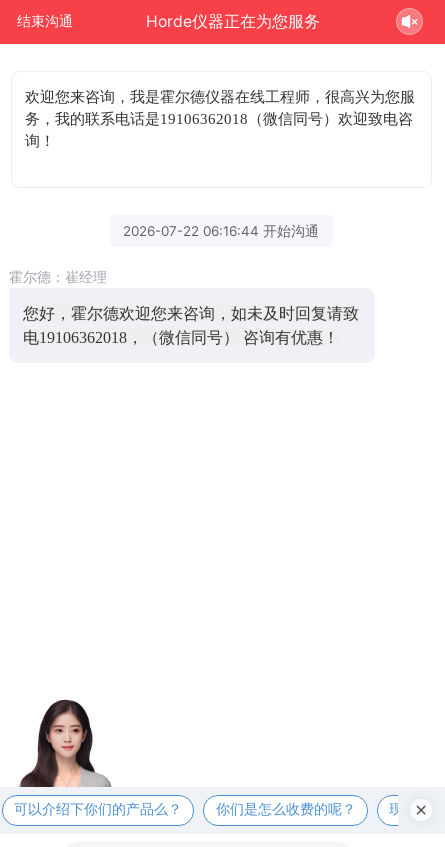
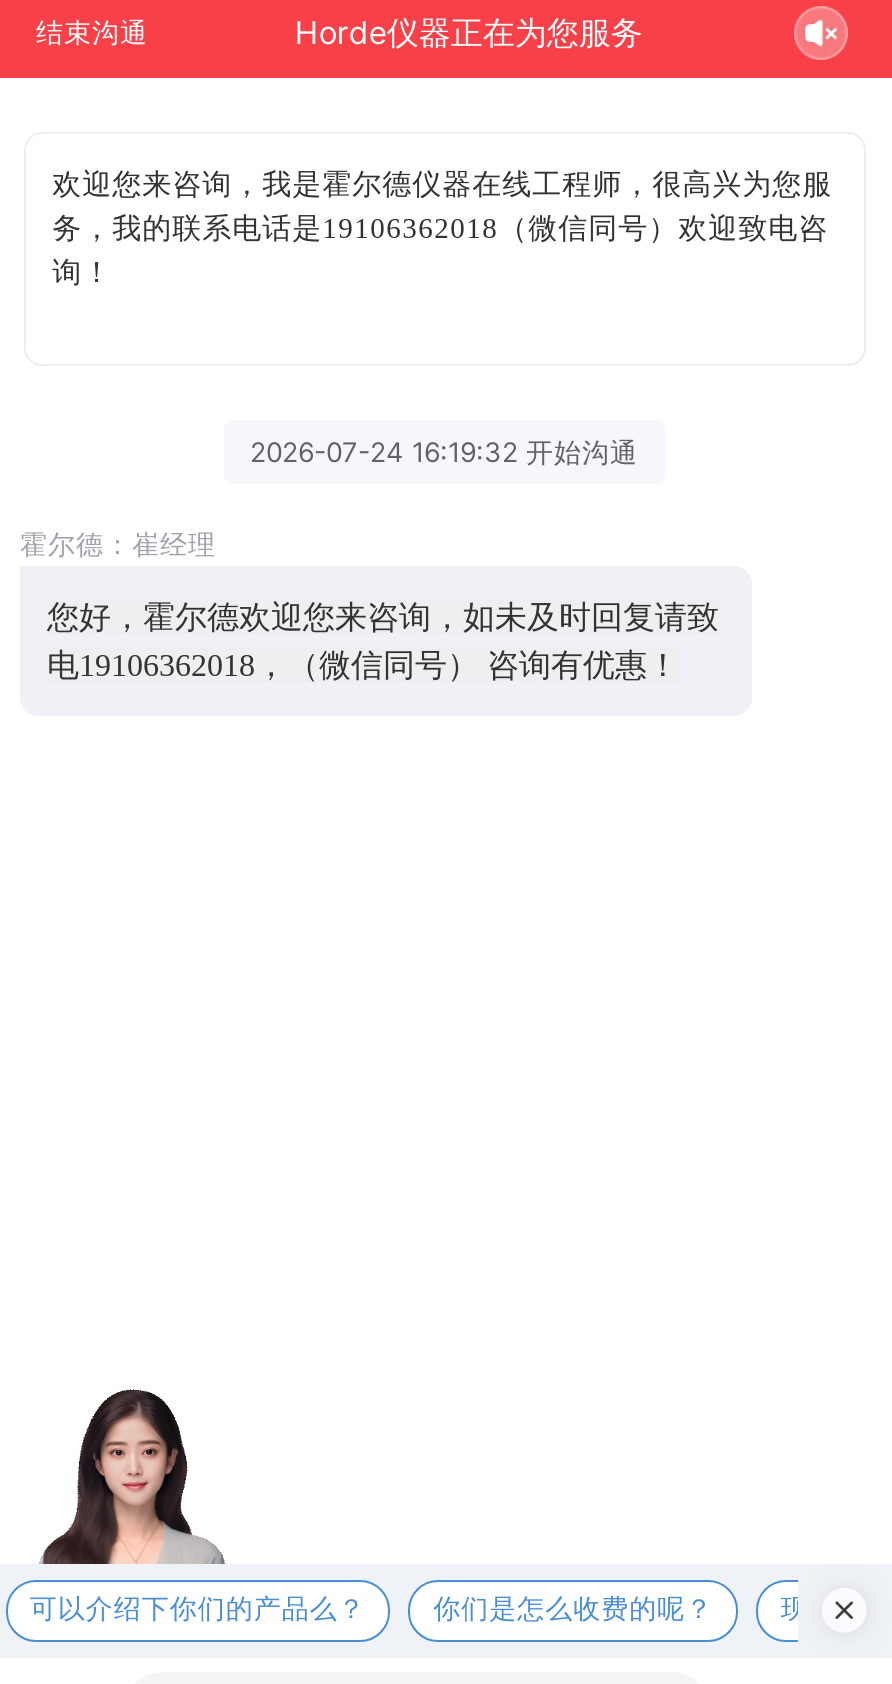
[123,223,319,239] 2026-07-22 06:16:44 开始沟通 -> [250,436,638,468] 2026-07-24 16:19:32 开始沟通

